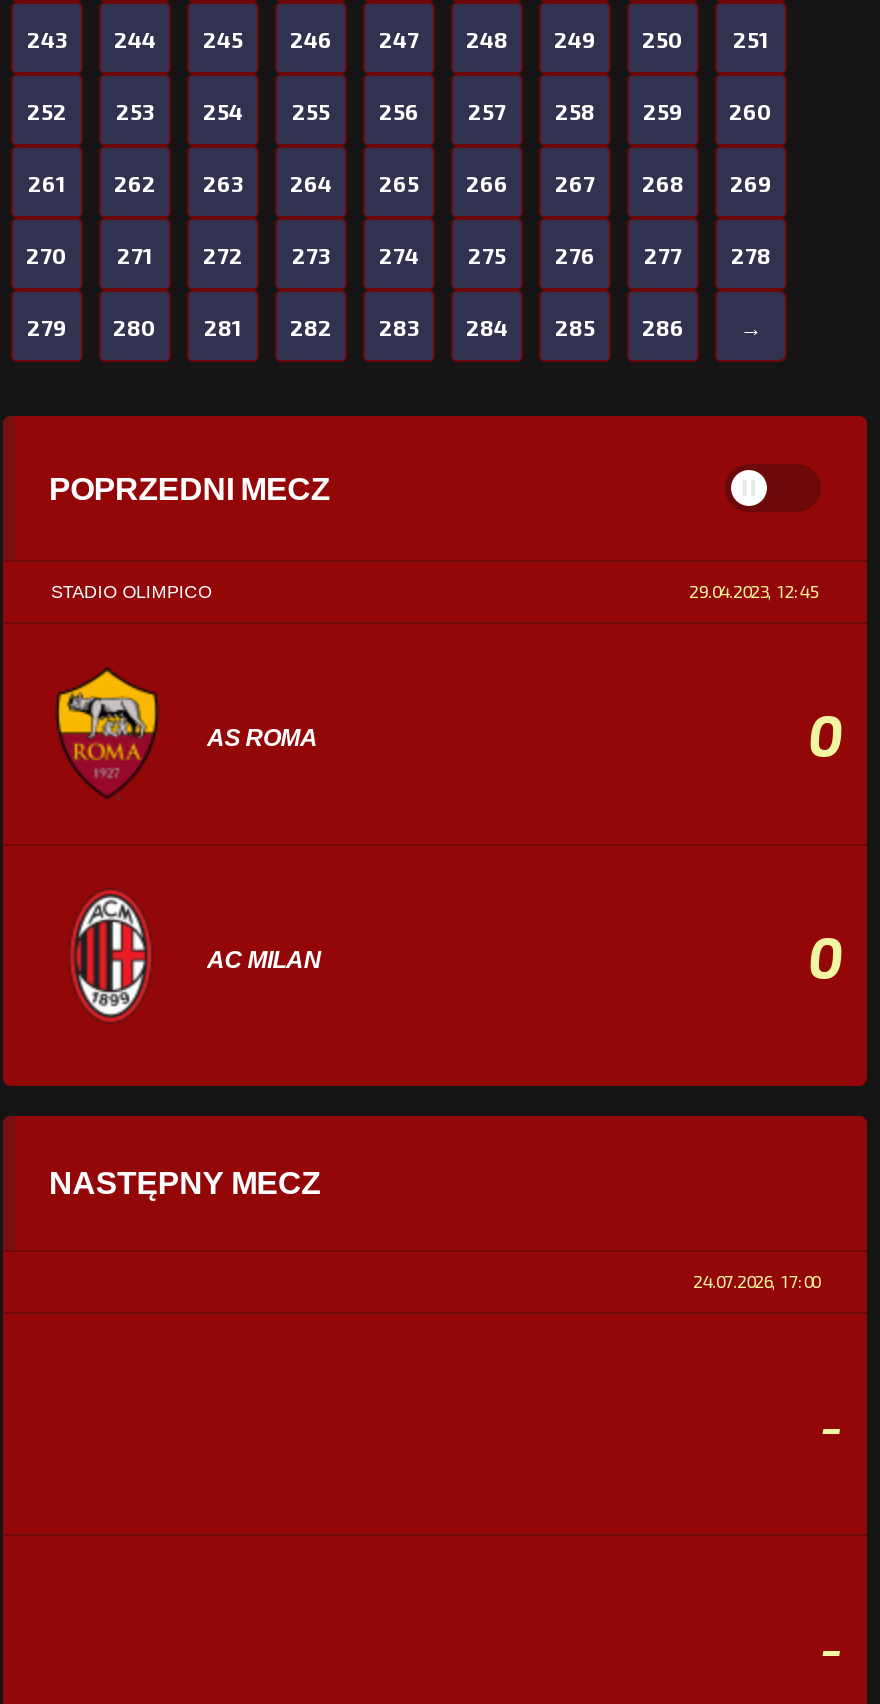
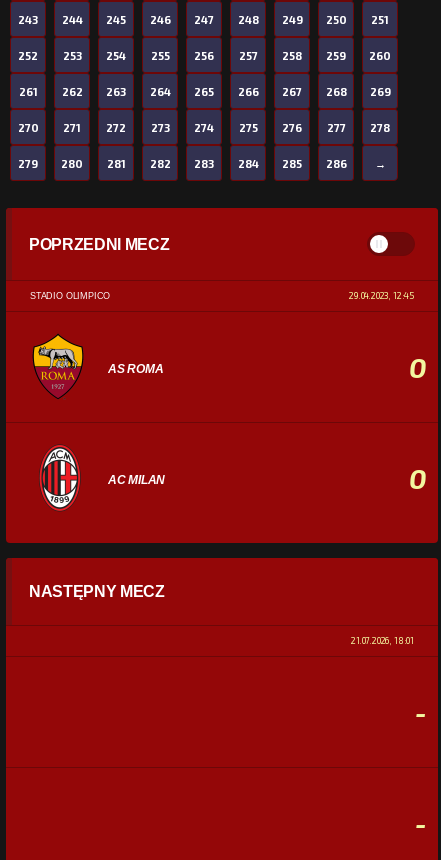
[693,1270,819,1292] 24.07.2026, 17:00 -> [351,635,414,646] 21.07.2026, 18:01

